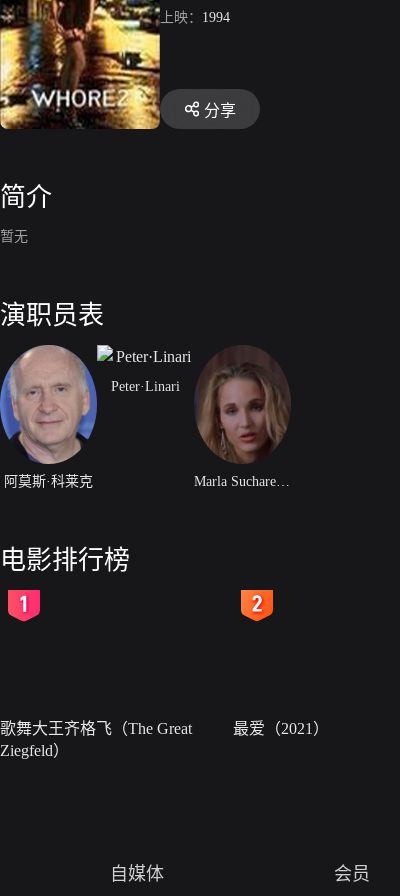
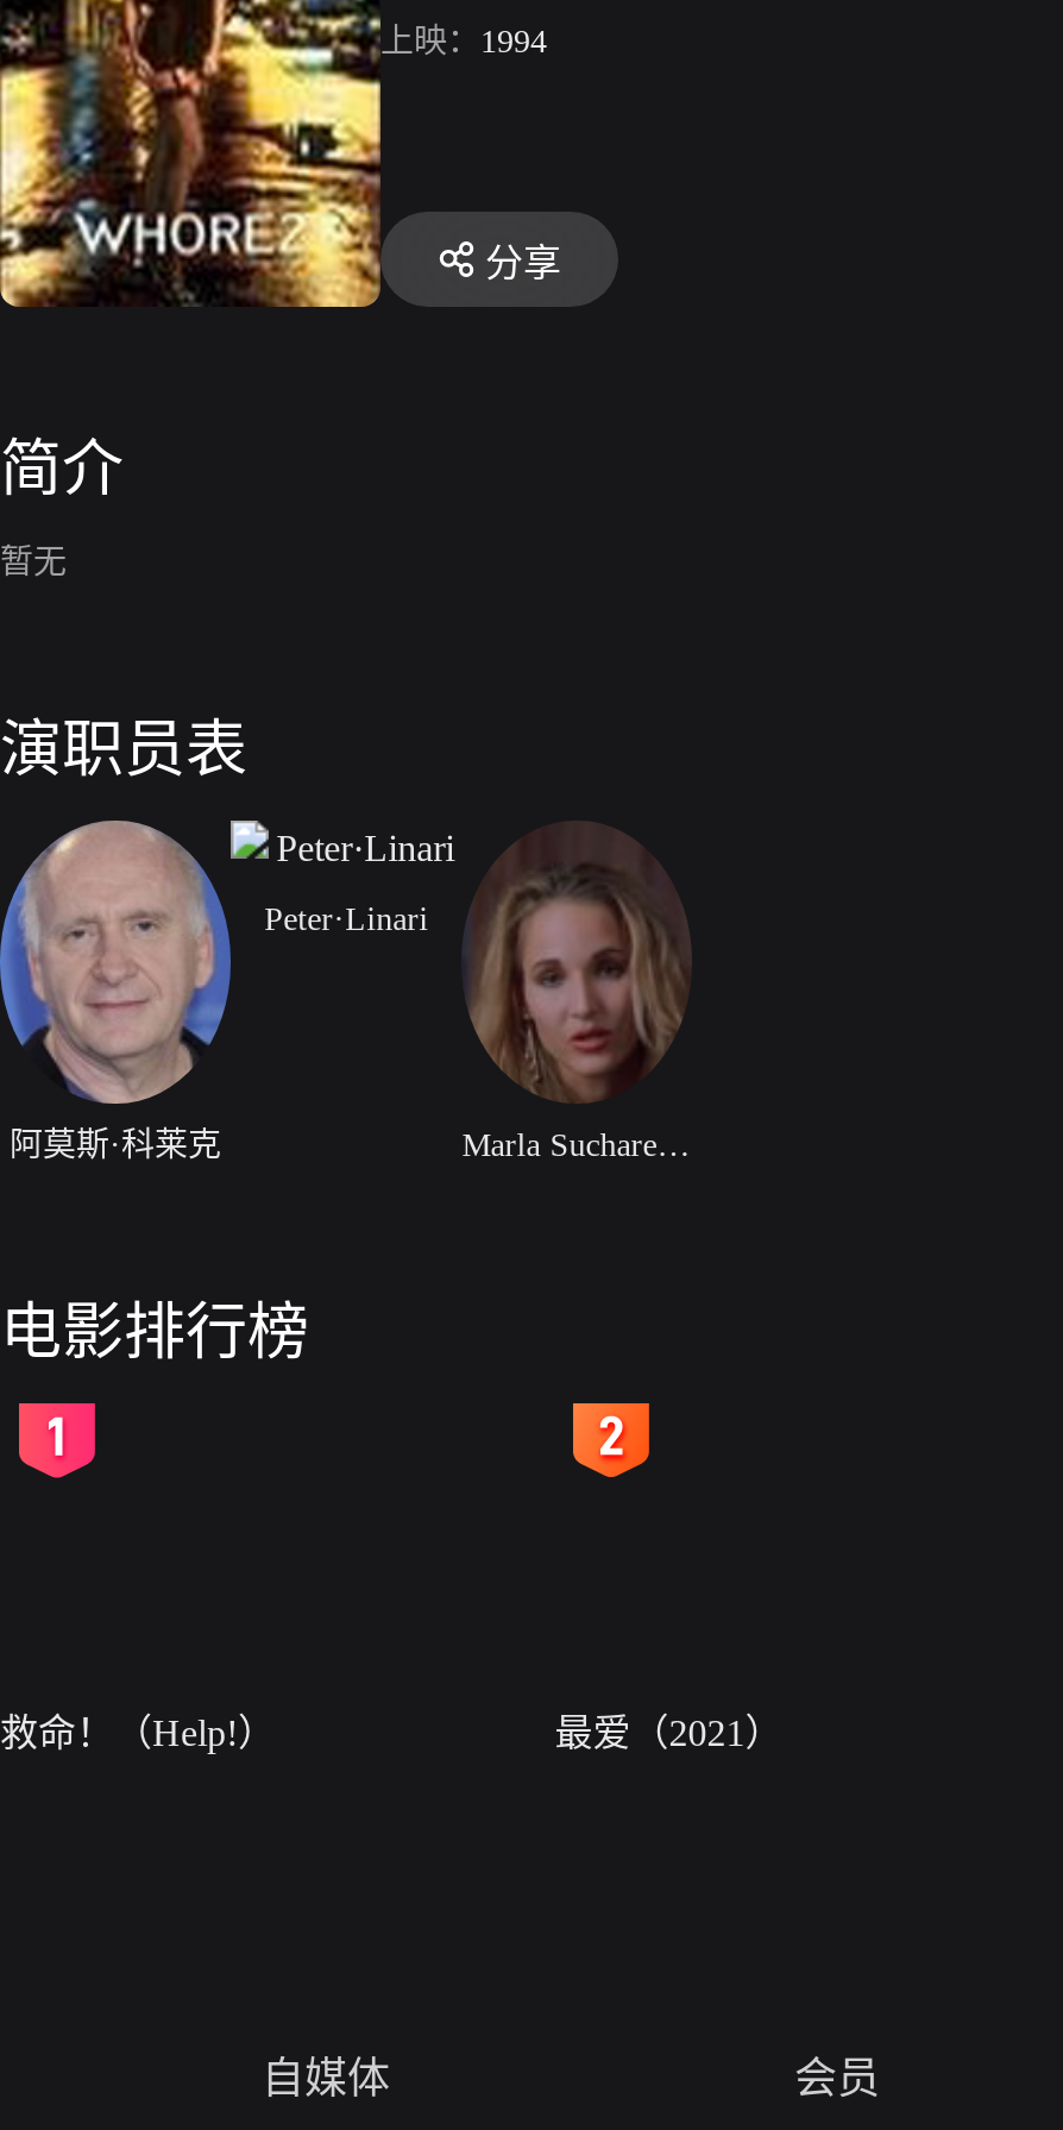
[0,720,192,759] 歌舞大王齐格飞（The Great | Ziegfeld） -> [0,1713,276,1753] 救命！（Help!）

